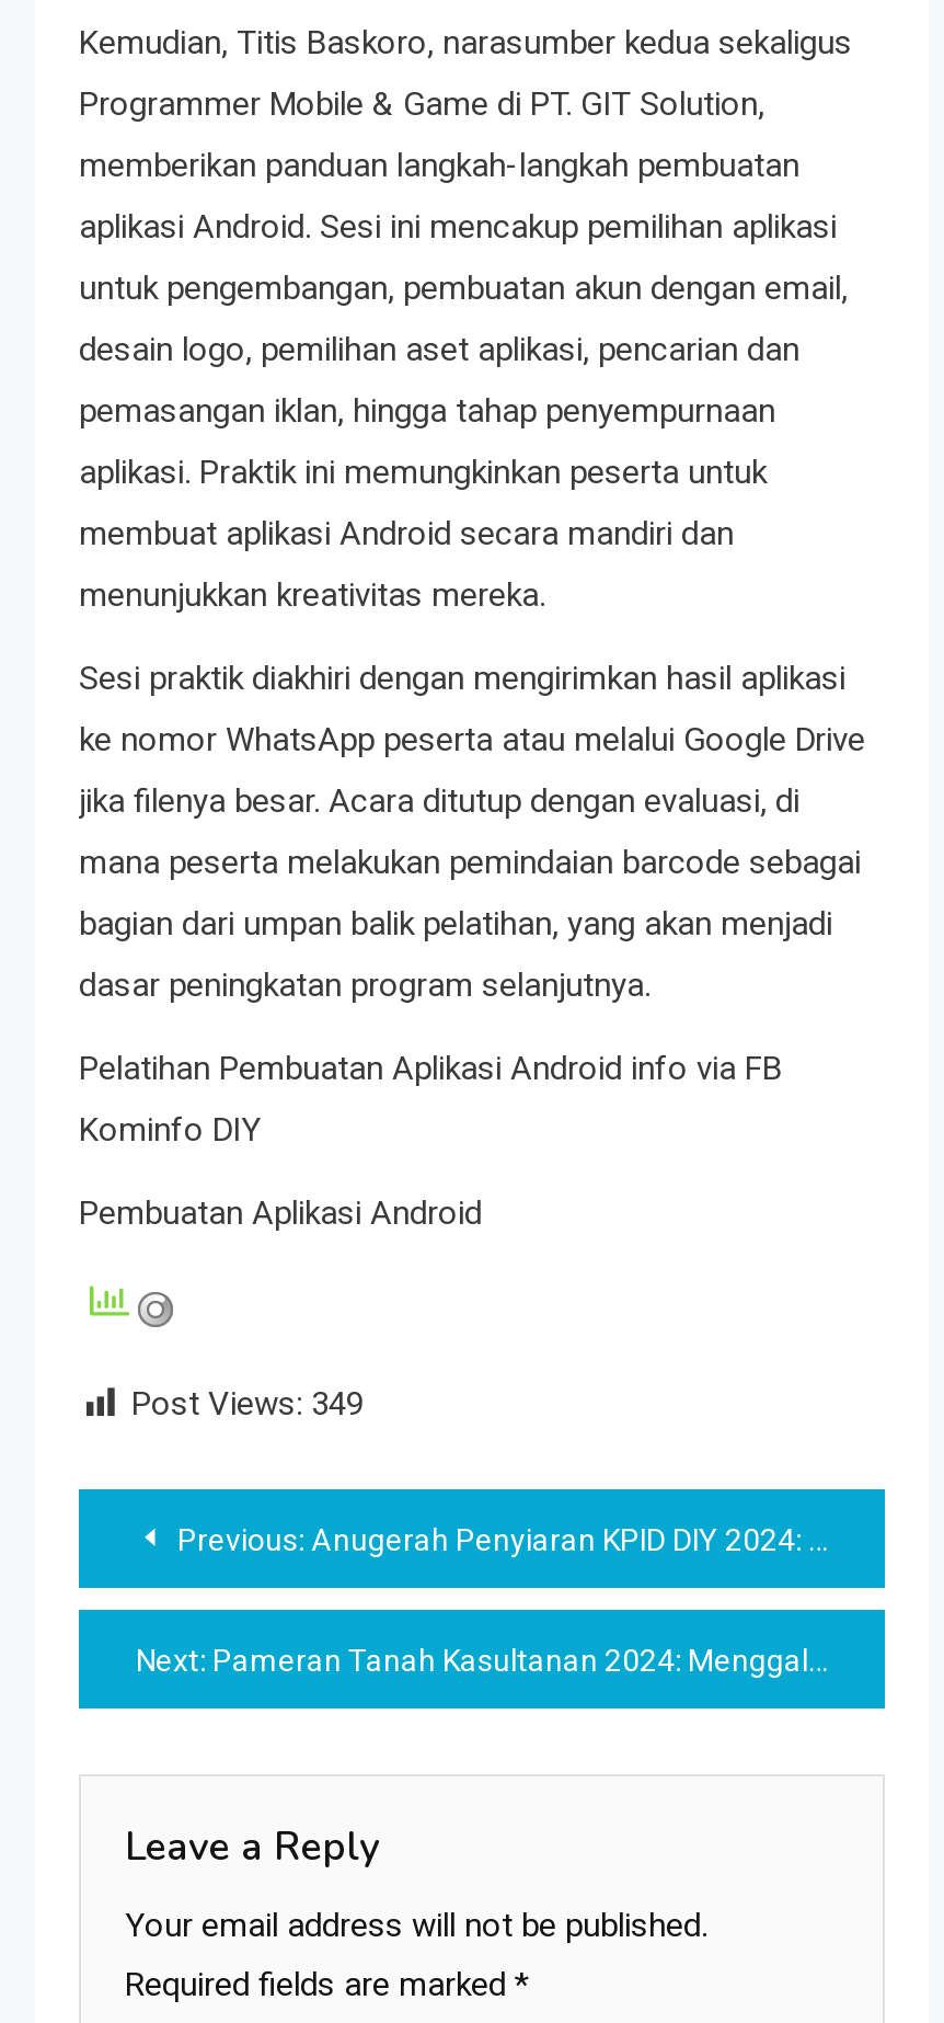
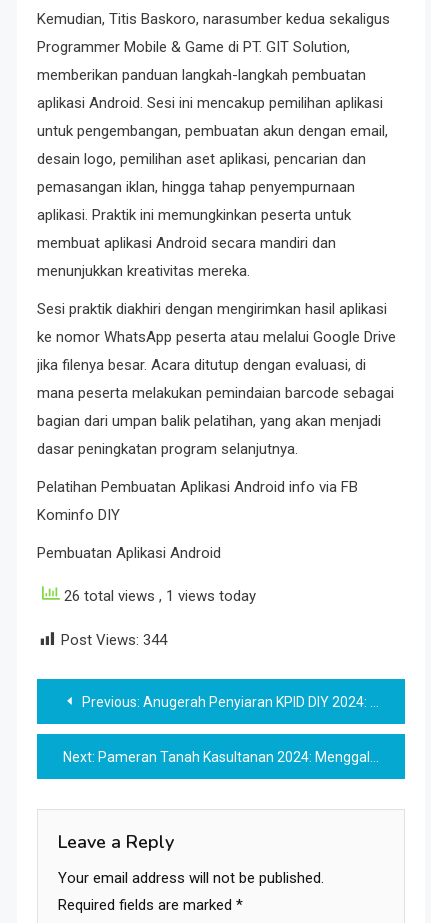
[131,1385,364,1424] Post Views: 349 -> [60,587,256,649] 26 total views, 1 views today | Post Views: 344

